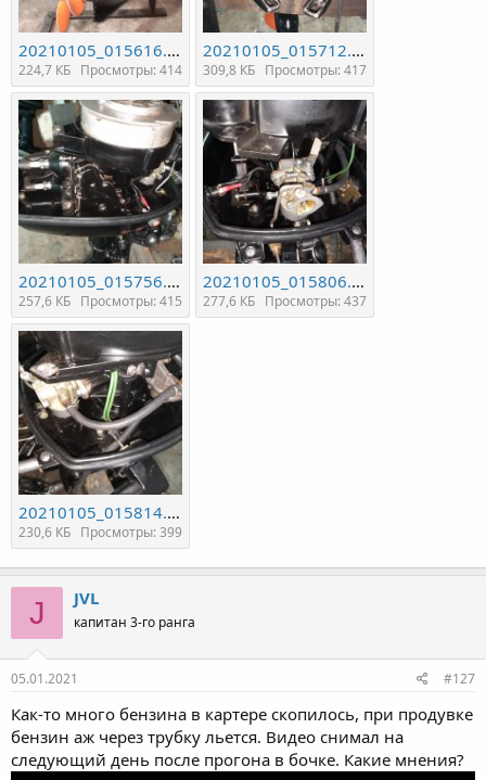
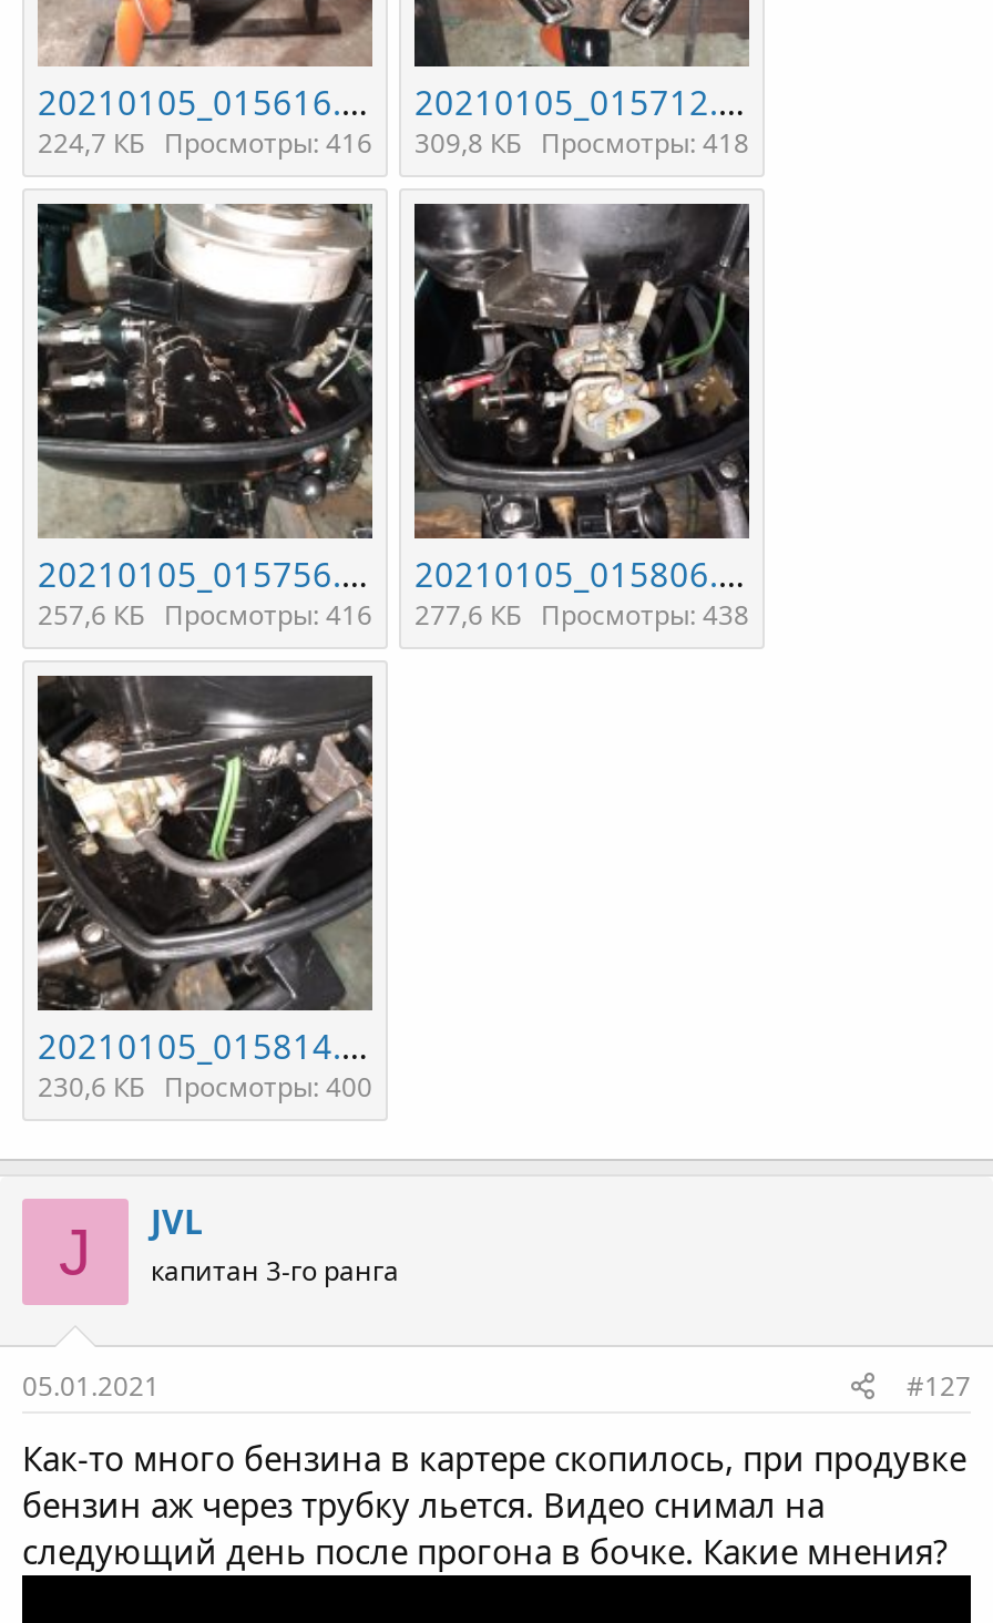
[18,60,182,79] 224,7 КБ Просмотры: 414 -> [38,123,372,161] 224,7 КБ Просмотры: 416
[203,60,367,79] 309,8 КБ Просмотры: 417 -> [414,123,749,161] 309,8 КБ Просмотры: 418
[18,291,182,310] 257,6 КБ Просмотры: 415 -> [38,595,372,633] 257,6 КБ Просмотры: 416
[203,291,367,310] 277,6 КБ Просмотры: 437 -> [414,595,749,633] 277,6 КБ Просмотры: 438
[18,522,182,541] 230,6 КБ Просмотры: 399 -> [38,1067,372,1105] 230,6 КБ Просмотры: 400

